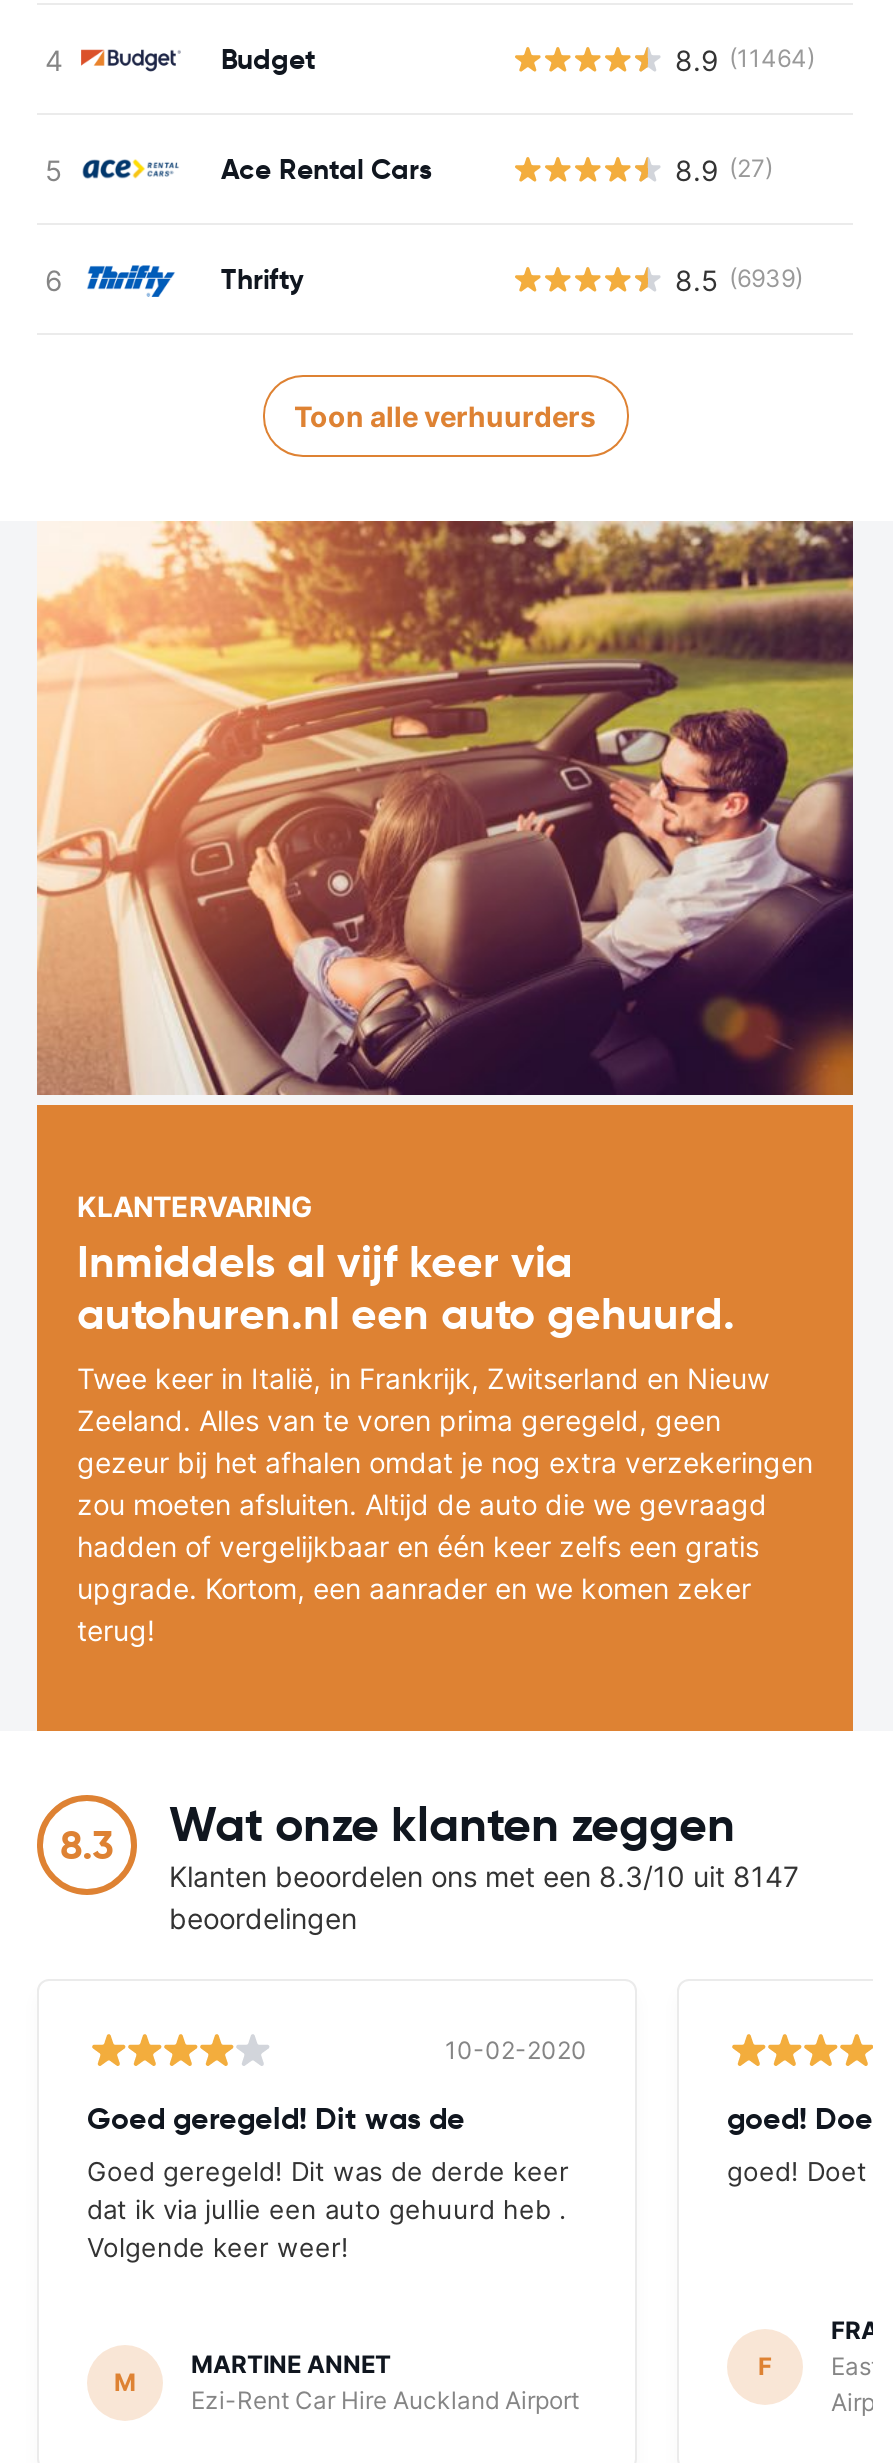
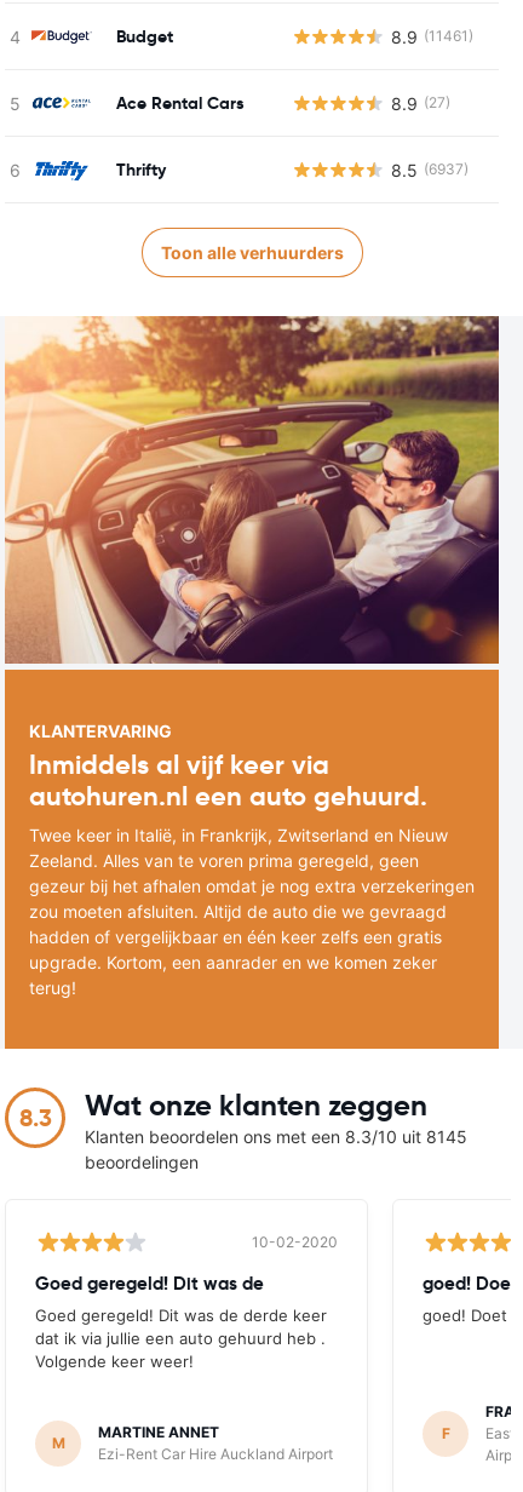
[675,42,815,76] 8.9 (11464) -> [391,26,473,47] 8.9 (11461)
[675,262,803,296] 8.5 (6939) -> [391,159,469,180] 8.5 (6937)
[169,1859,799,1893] Klanten beoordelen ons met een 8.3/10 uit 8147 -> [85,1126,467,1147] Klanten beoordelen ons met een 8.3/10 uit 8145

